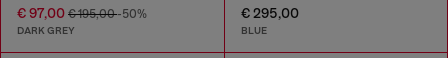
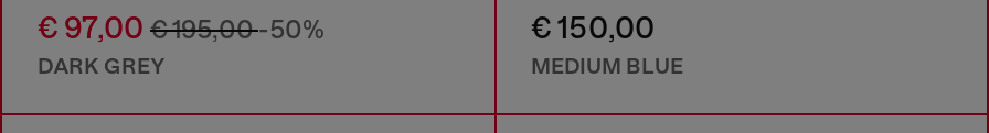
[240,5,298,37] € 295,00 | BLUE -> [531,10,683,81] € 150,00 | MEDIUM BLUE

